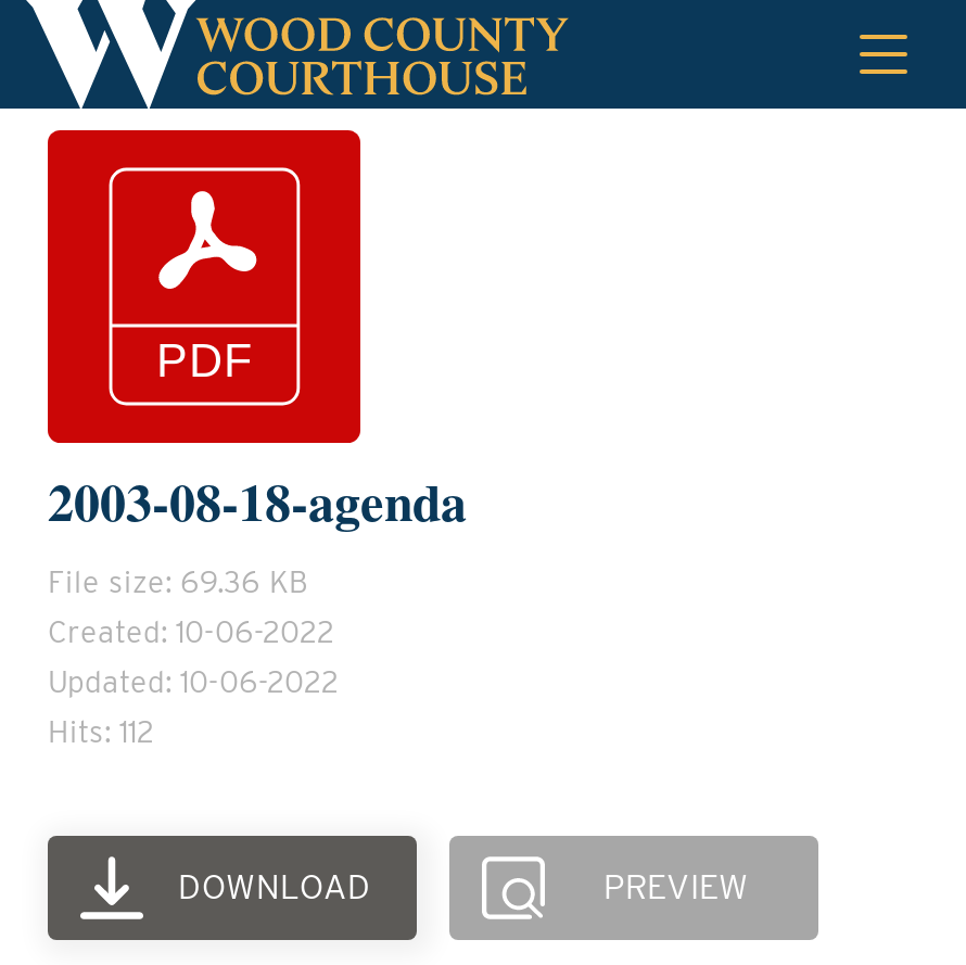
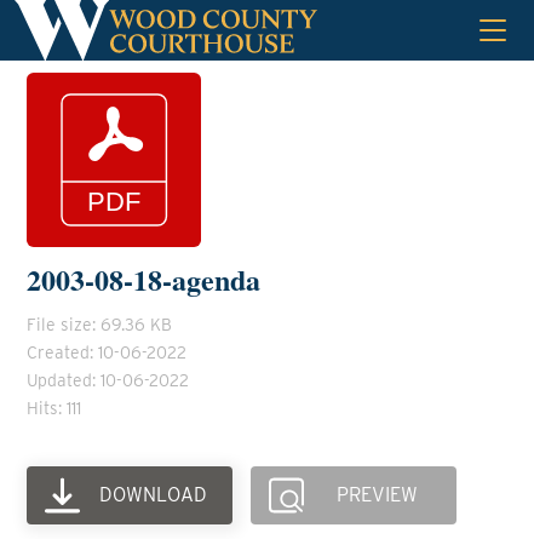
[48,714,154,748] Hits: 112 -> [27,398,81,418] Hits: 111

